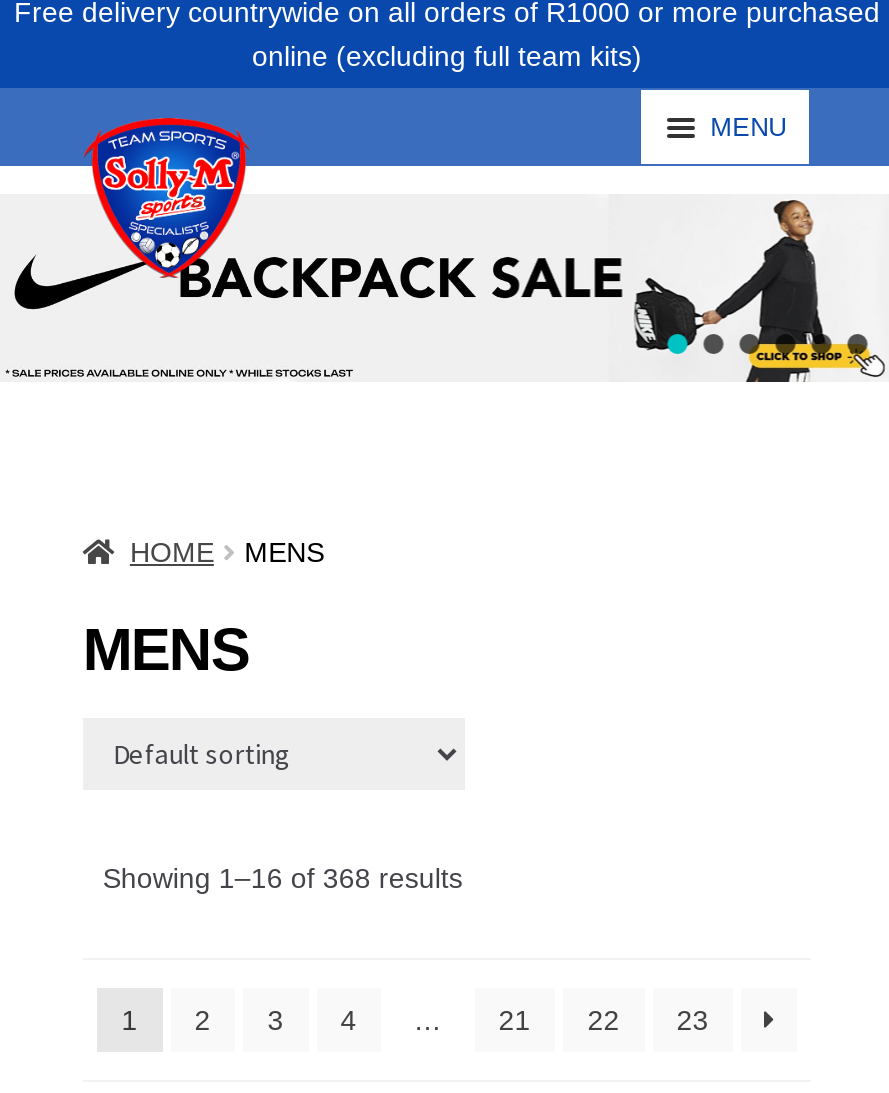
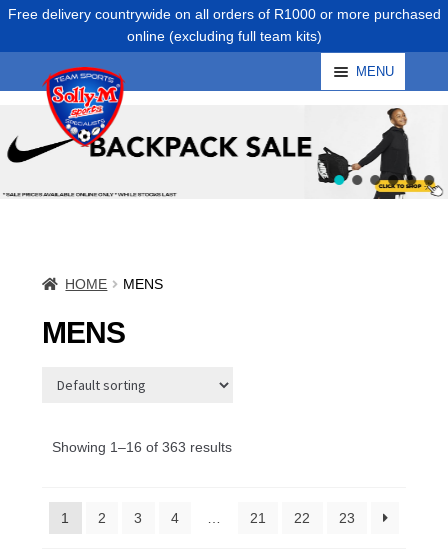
[103,861,463,893] Showing 1–16 of 368 results -> [52,439,232,455] Showing 1–16 of 363 results

